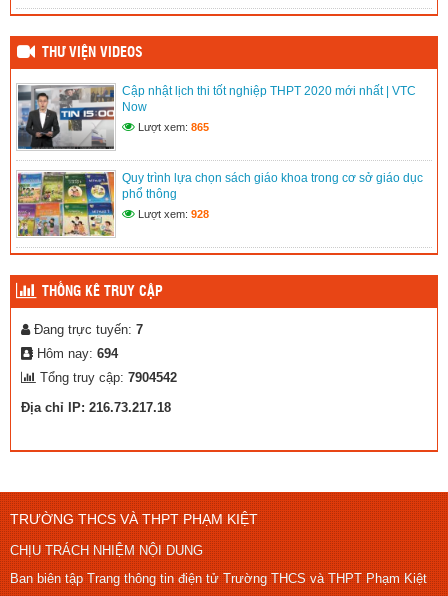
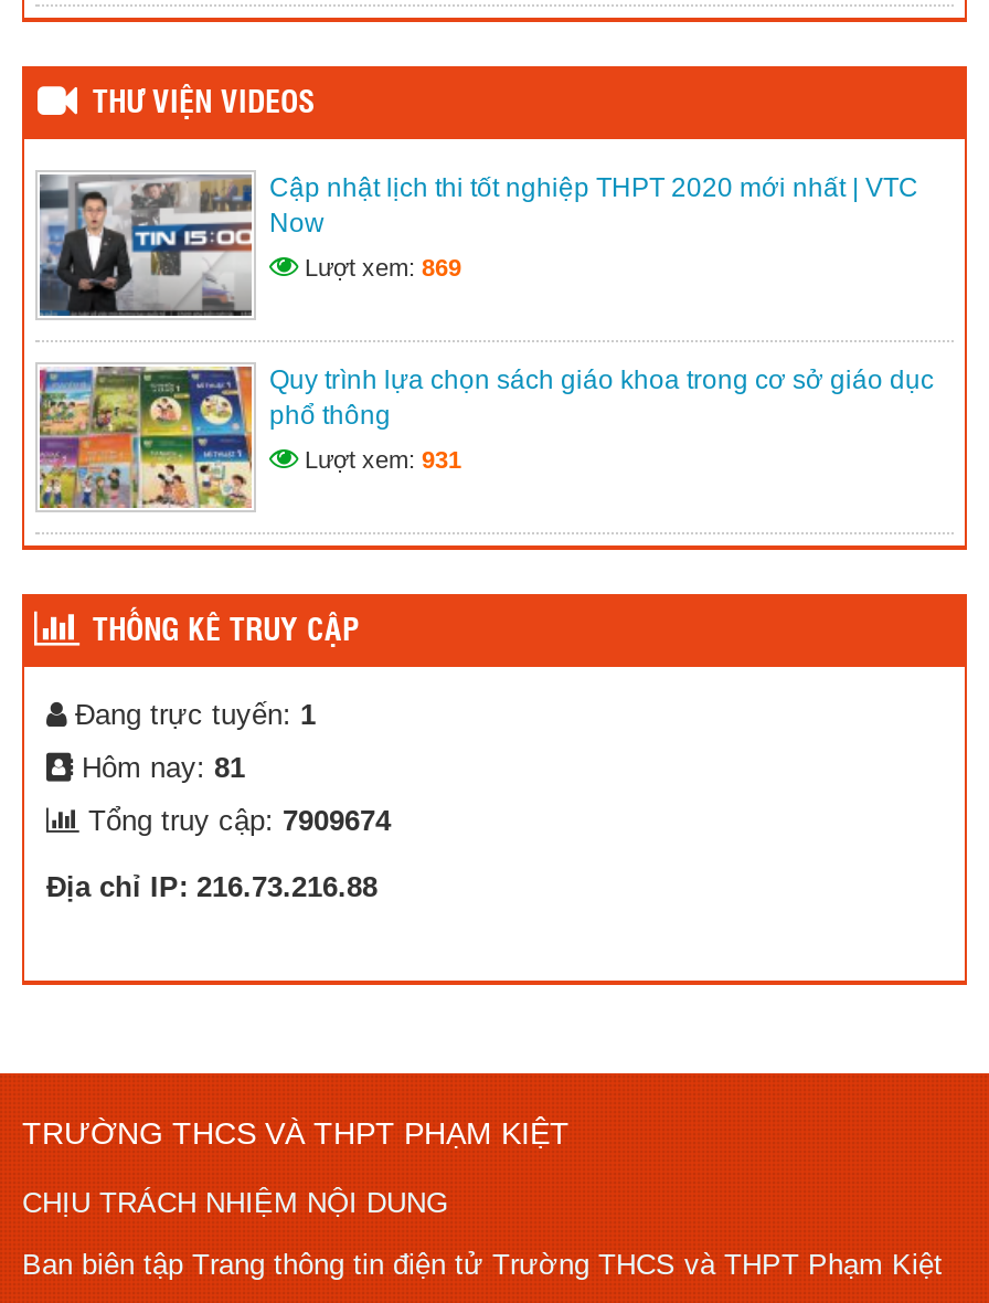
[135,121,209,133] Lượt xem: 865 -> [298,254,461,281] Lượt xem: 869
[135,208,209,220] Lượt xem: 928 -> [298,447,461,473] Lượt xem: 931
[30,322,143,337] Đang trực tuyến: 7 -> [66,698,316,731] Đang trực tuyến: 1
[33,346,118,361] Hôm nay: 694 -> [73,751,245,784] Hôm nay: 81
[36,370,177,385] Tổng truy cập: 7904542 -> [79,804,391,837] Tổng truy cập: 7909674
[21,400,171,415] Địa chỉ IP: 216.73.217.18 -> [46,871,377,904] Địa chỉ IP: 216.73.216.88

